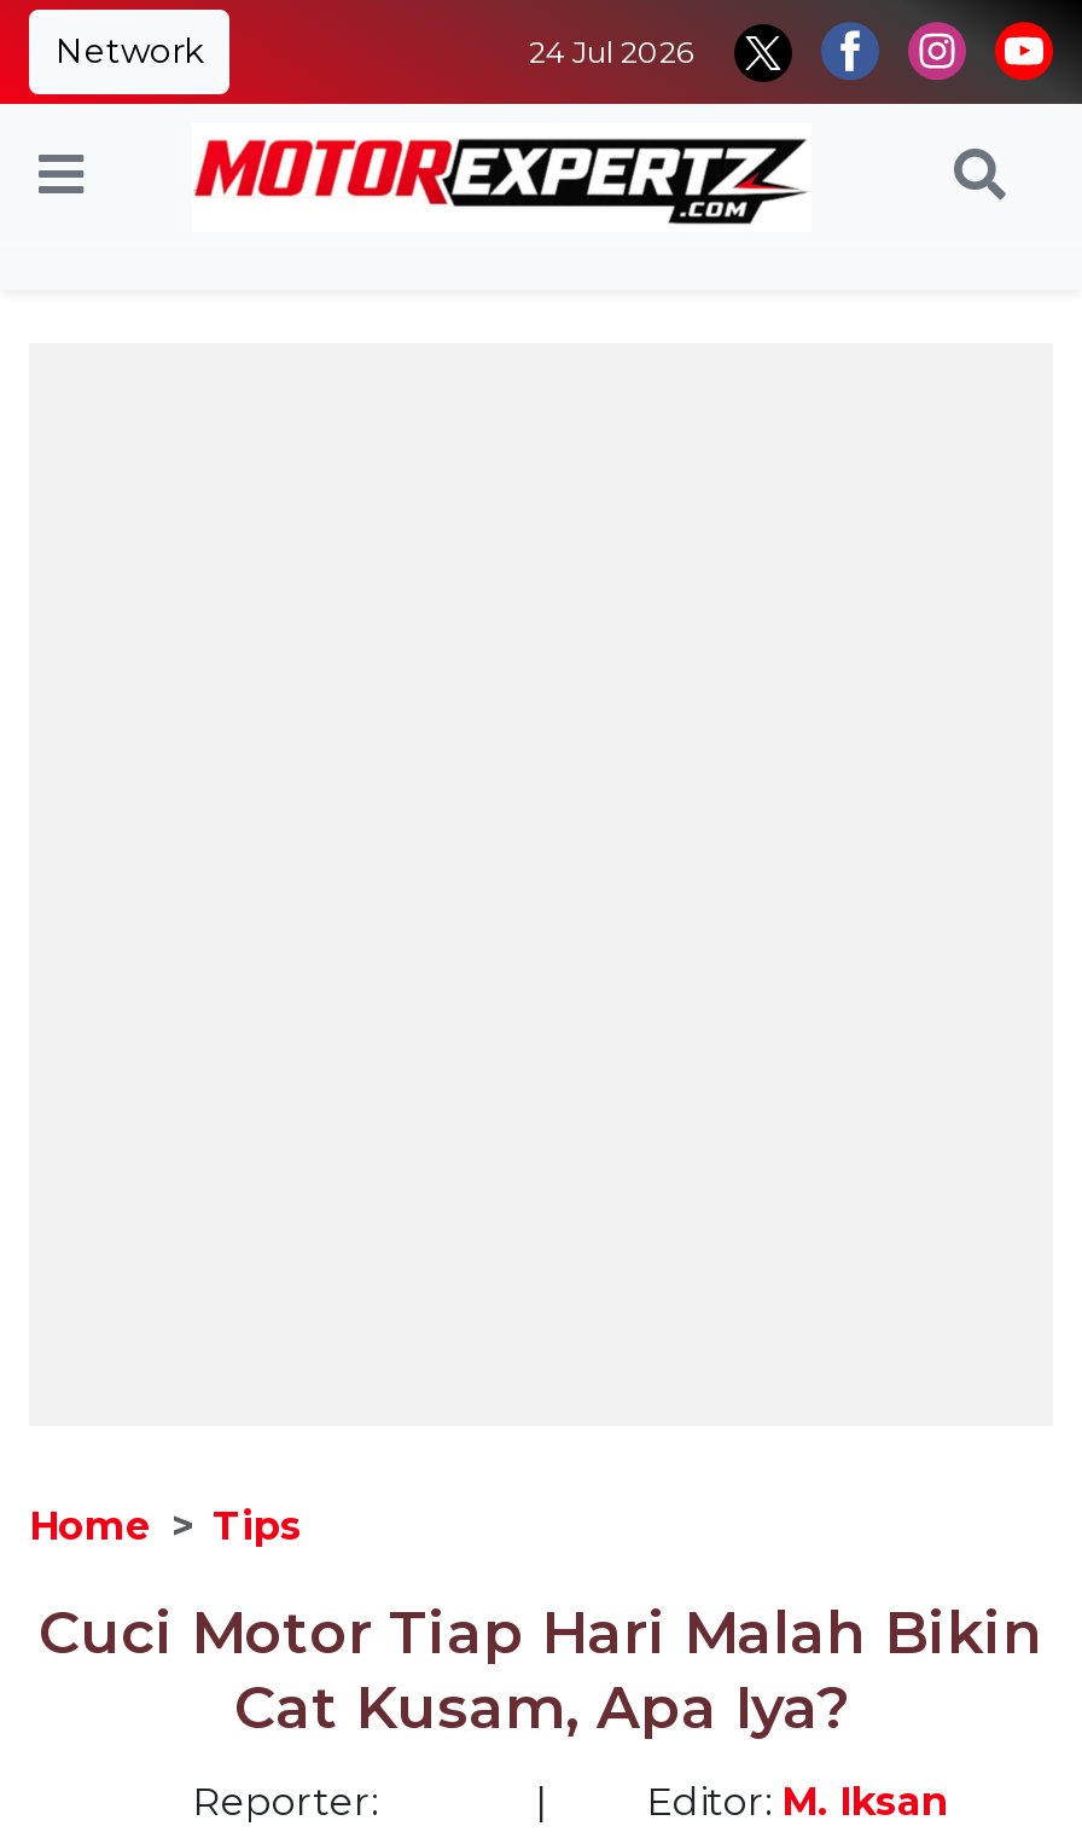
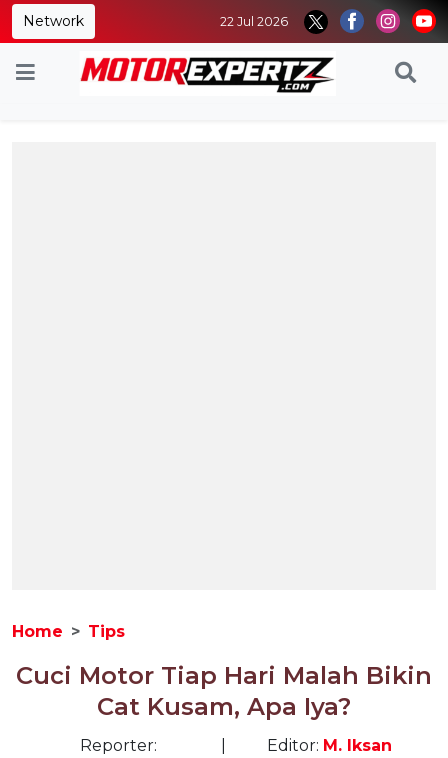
[529,34,696,70] 24 Jul 2026 -> [220,14,288,29] 22 Jul 2026

